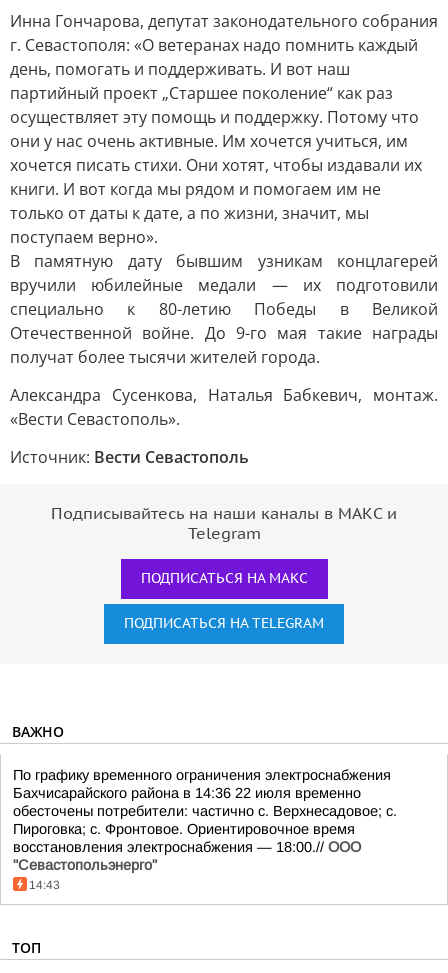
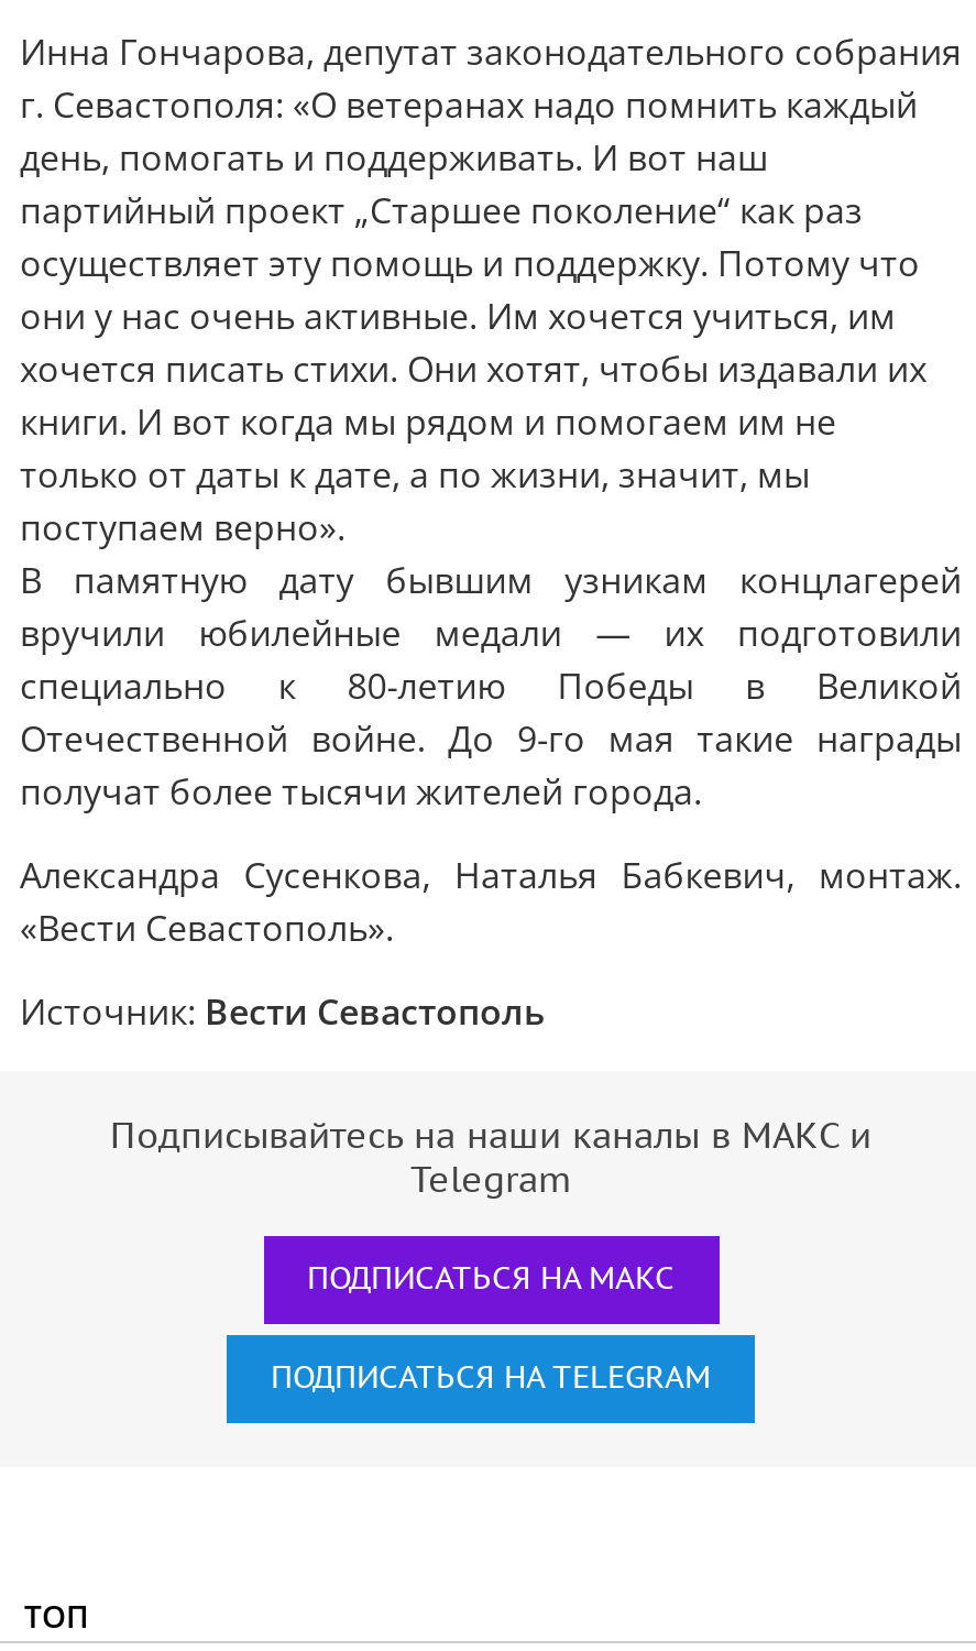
[12,722,397,892] ВАЖНО | По графику временного ограничения электроснабжения | Бахчисарайского района в 14:36 22 июля временно | обесточены потребители: частично с. Верхнесадовое; с. | Пироговка; с. Фронтовое. Ориентировочное время | восстановления электроснабжения — 18:00.// ООО | "Севастопольэнерго" | 14:43 -> none

